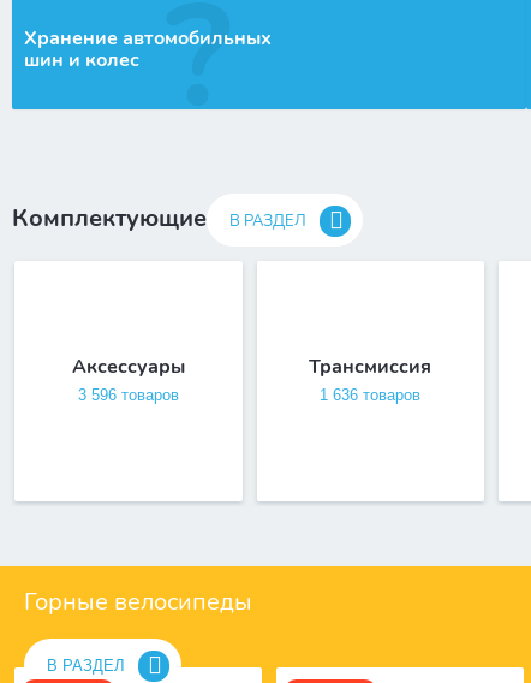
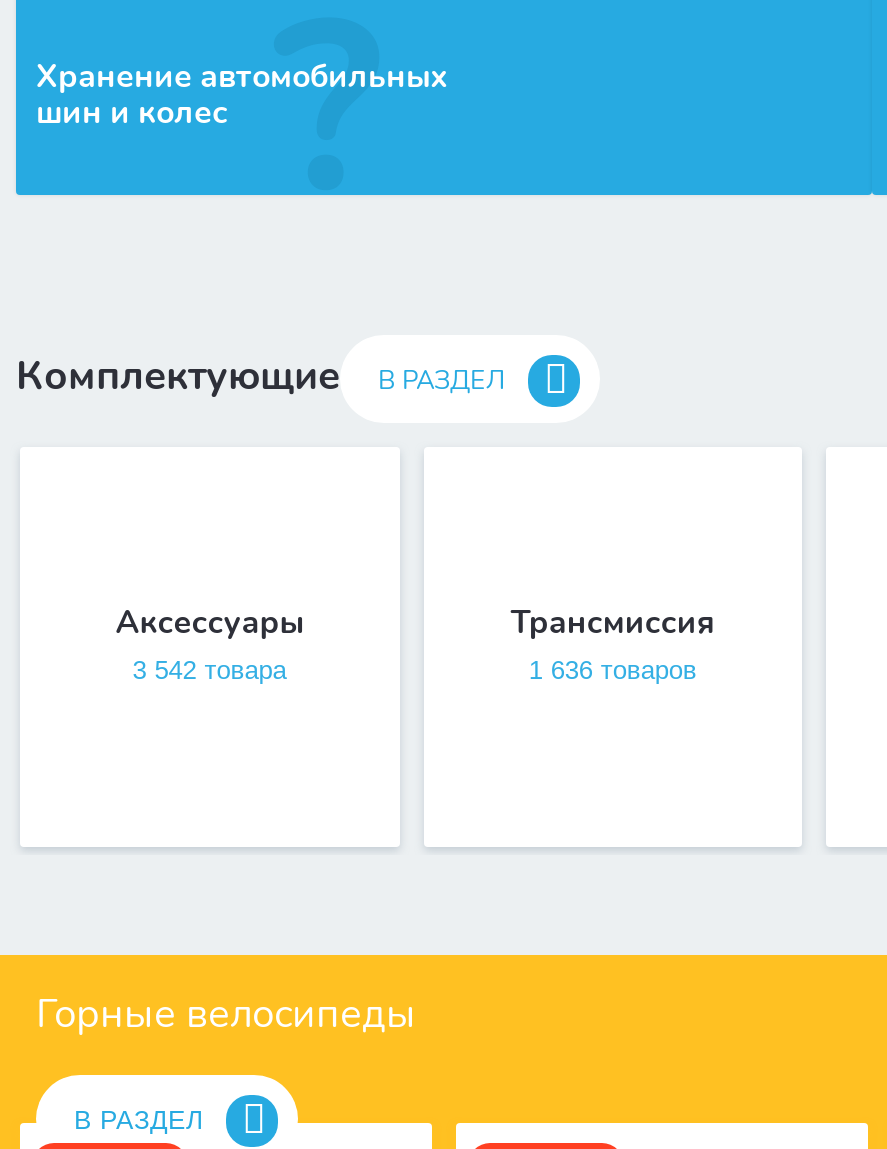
[78,386,179,404] 3 596 товаров -> [133,655,287,685] 3 542 товара

